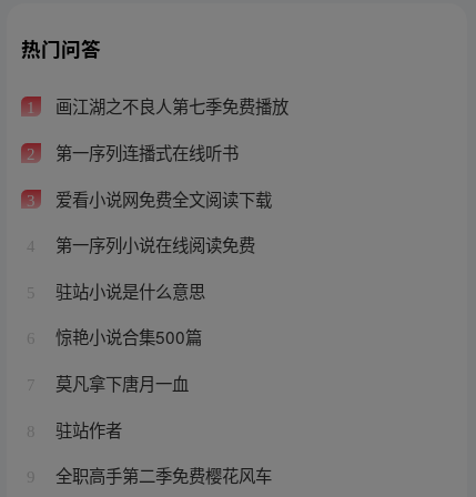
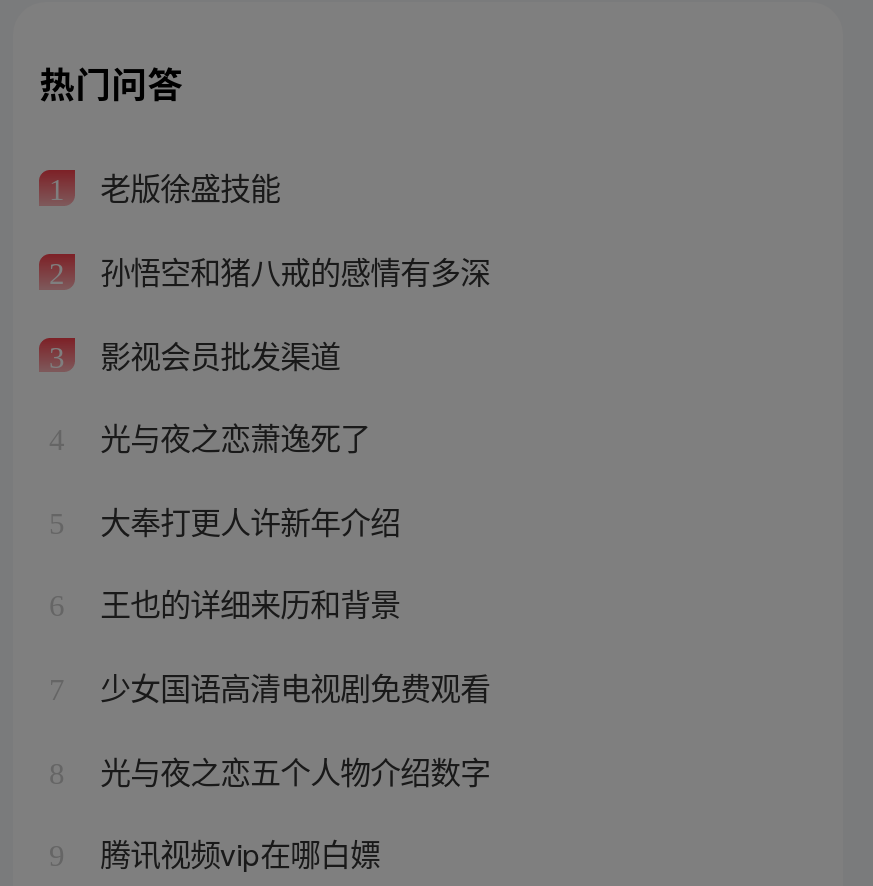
[51,94,288,118] 画江湖之不良人第七季免费播放 -> [92,165,280,209] 老版徐盛技能
[51,140,238,164] 第一序列连播式在线听书 -> [92,248,490,292] 孙悟空和猪八戒的感情有多深
[51,186,271,210] 爱看小说网免费全文阅读下载 -> [92,331,340,375] 影视会员批发渠道
[51,232,255,257] 第一序列小说在线阅读免费 -> [92,415,370,459] 光与夜之恋萧逸死了
[51,278,205,303] 驻站小说是什么意思 -> [92,498,400,542] 大奉打更人许新年介绍
[51,324,201,349] 惊艳小说合集500篇 -> [92,581,400,625] 王也的详细来历和背景
[51,371,188,395] 莫凡拿下唐月一血 -> [92,664,490,708] 少女国语高清电视剧免费观看
[51,417,122,441] 驻站作者 -> [92,747,490,791] 光与夜之恋五个人物介绍数字
[51,463,271,487] 全职高手第二季免费樱花风车 -> [92,830,380,874] 腾讯视频vip在哪白嫖

